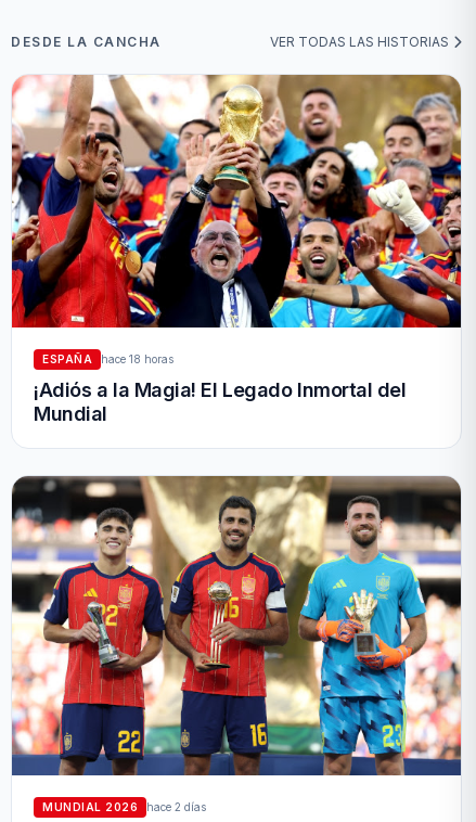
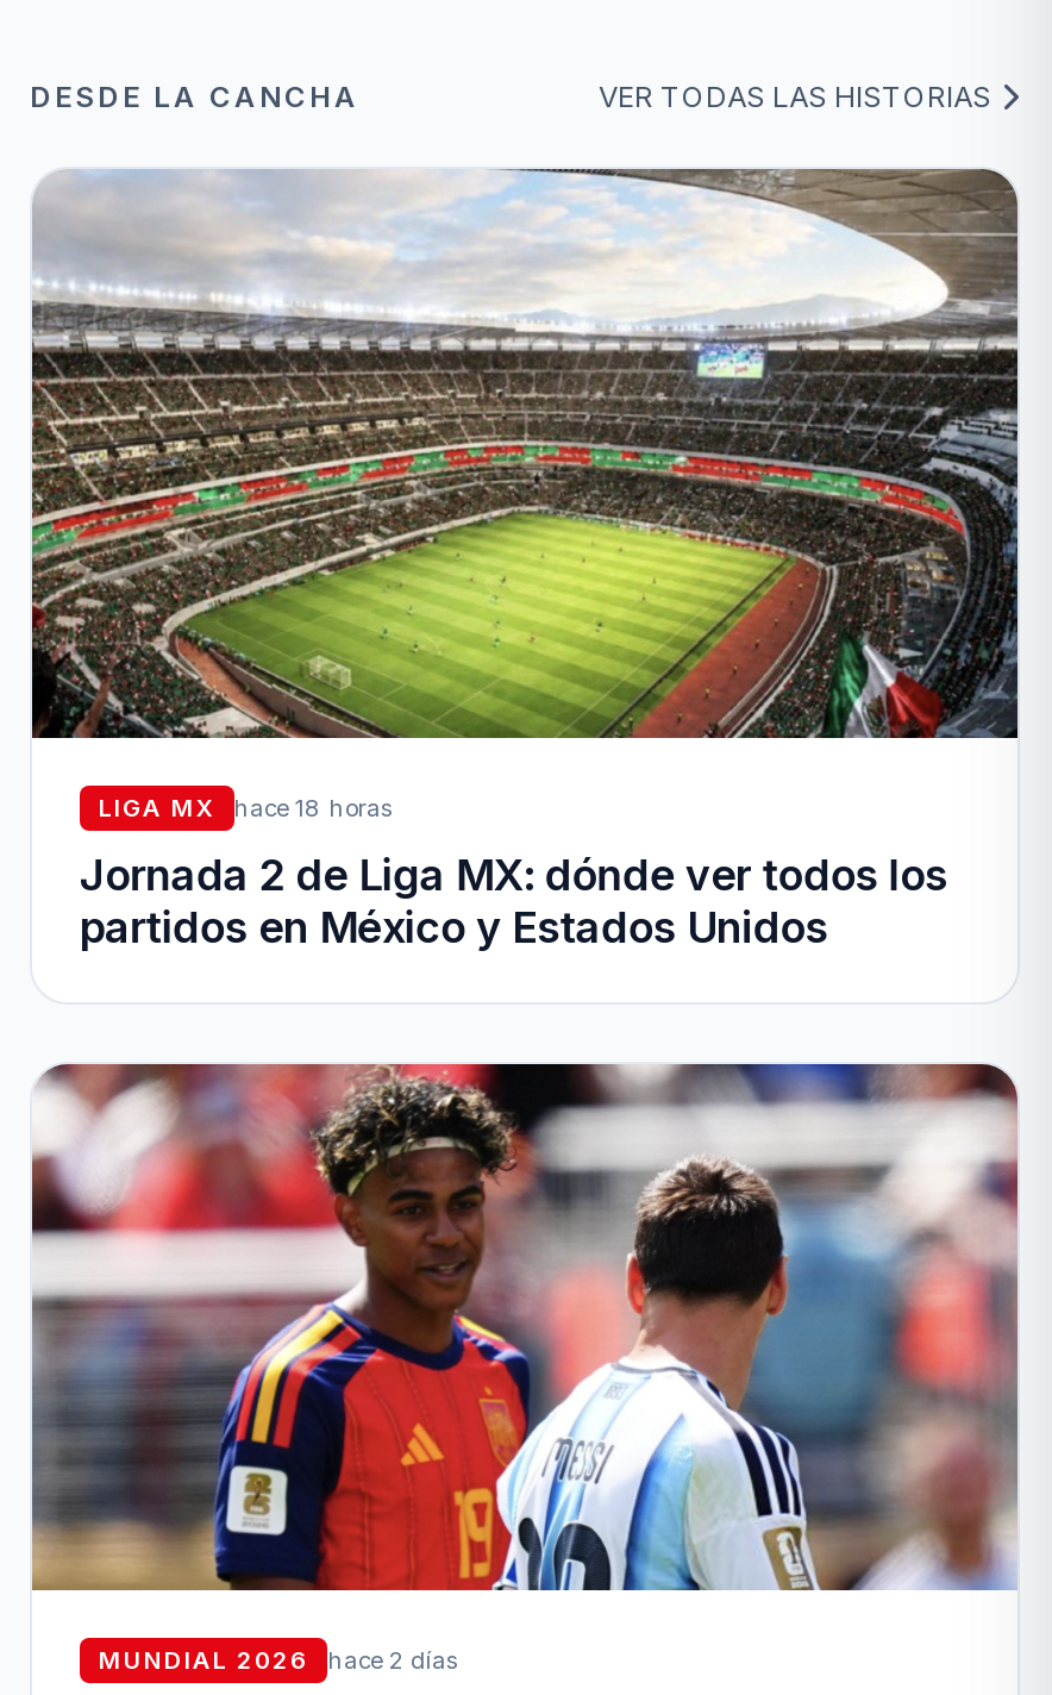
[11,74,462,365] [image] | ESPAÑA -> [30,168,1020,821] [image] | LIGA MX
[34,378,406,425] ¡Adiós a la Magia! El Legado Inmortal del | Mundial -> [80,850,948,952] Jornada 2 de Liga MX: dónde ver todos los | partidos en México y Estados Unidos
[11,476,462,776] [image] -> [30,1063,1020,1594] [image]

